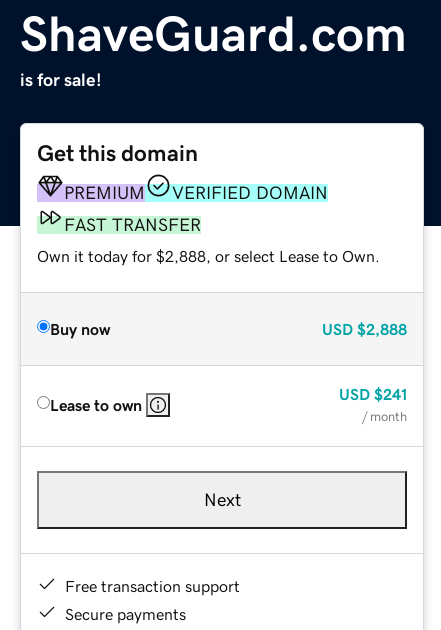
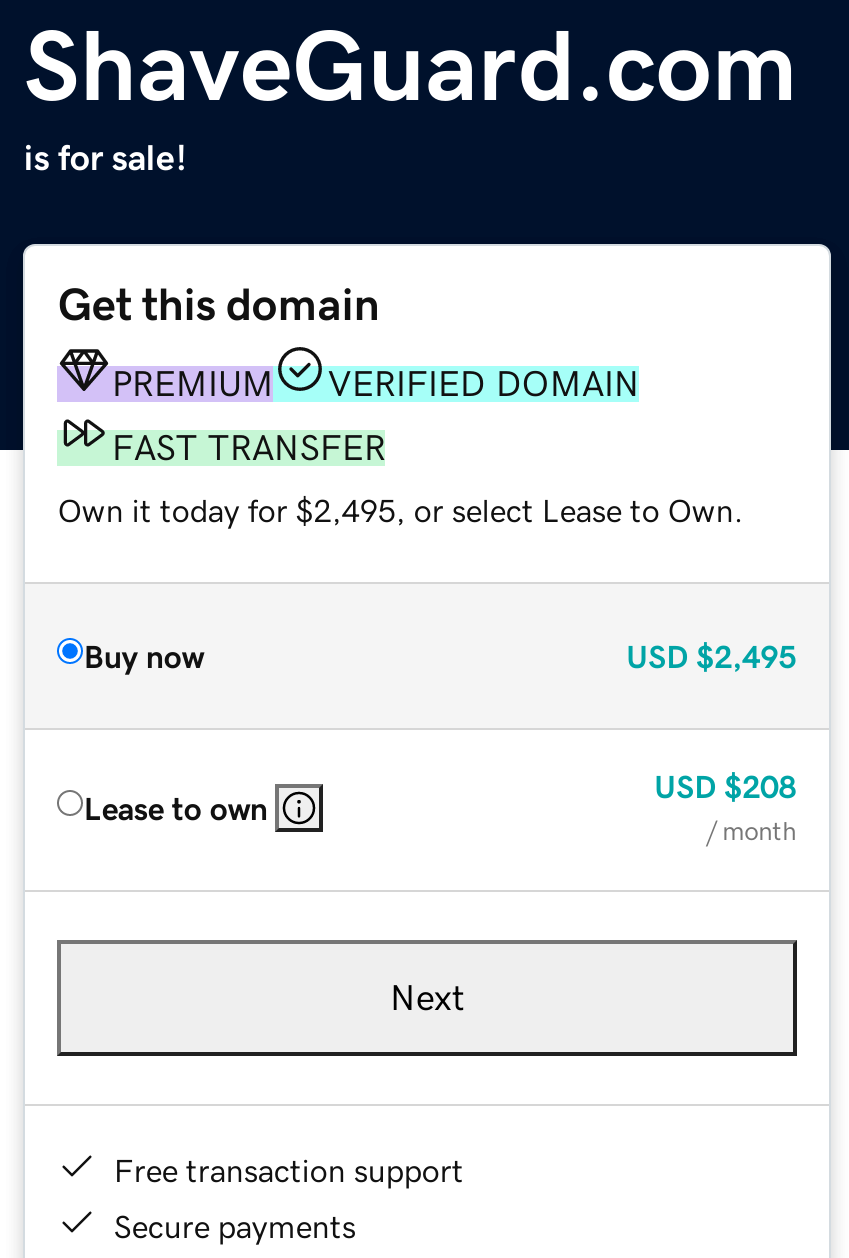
[37,248,380,264] Own it today for $2,888, or select Lease to Own. -> [58,493,744,525] Own it today for $2,495, or select Lease to Own.
[322,321,407,337] USD $2,888 -> [626,639,796,671] USD $2,495
[339,386,407,402] USD $241 -> [654,769,796,801] USD $208

